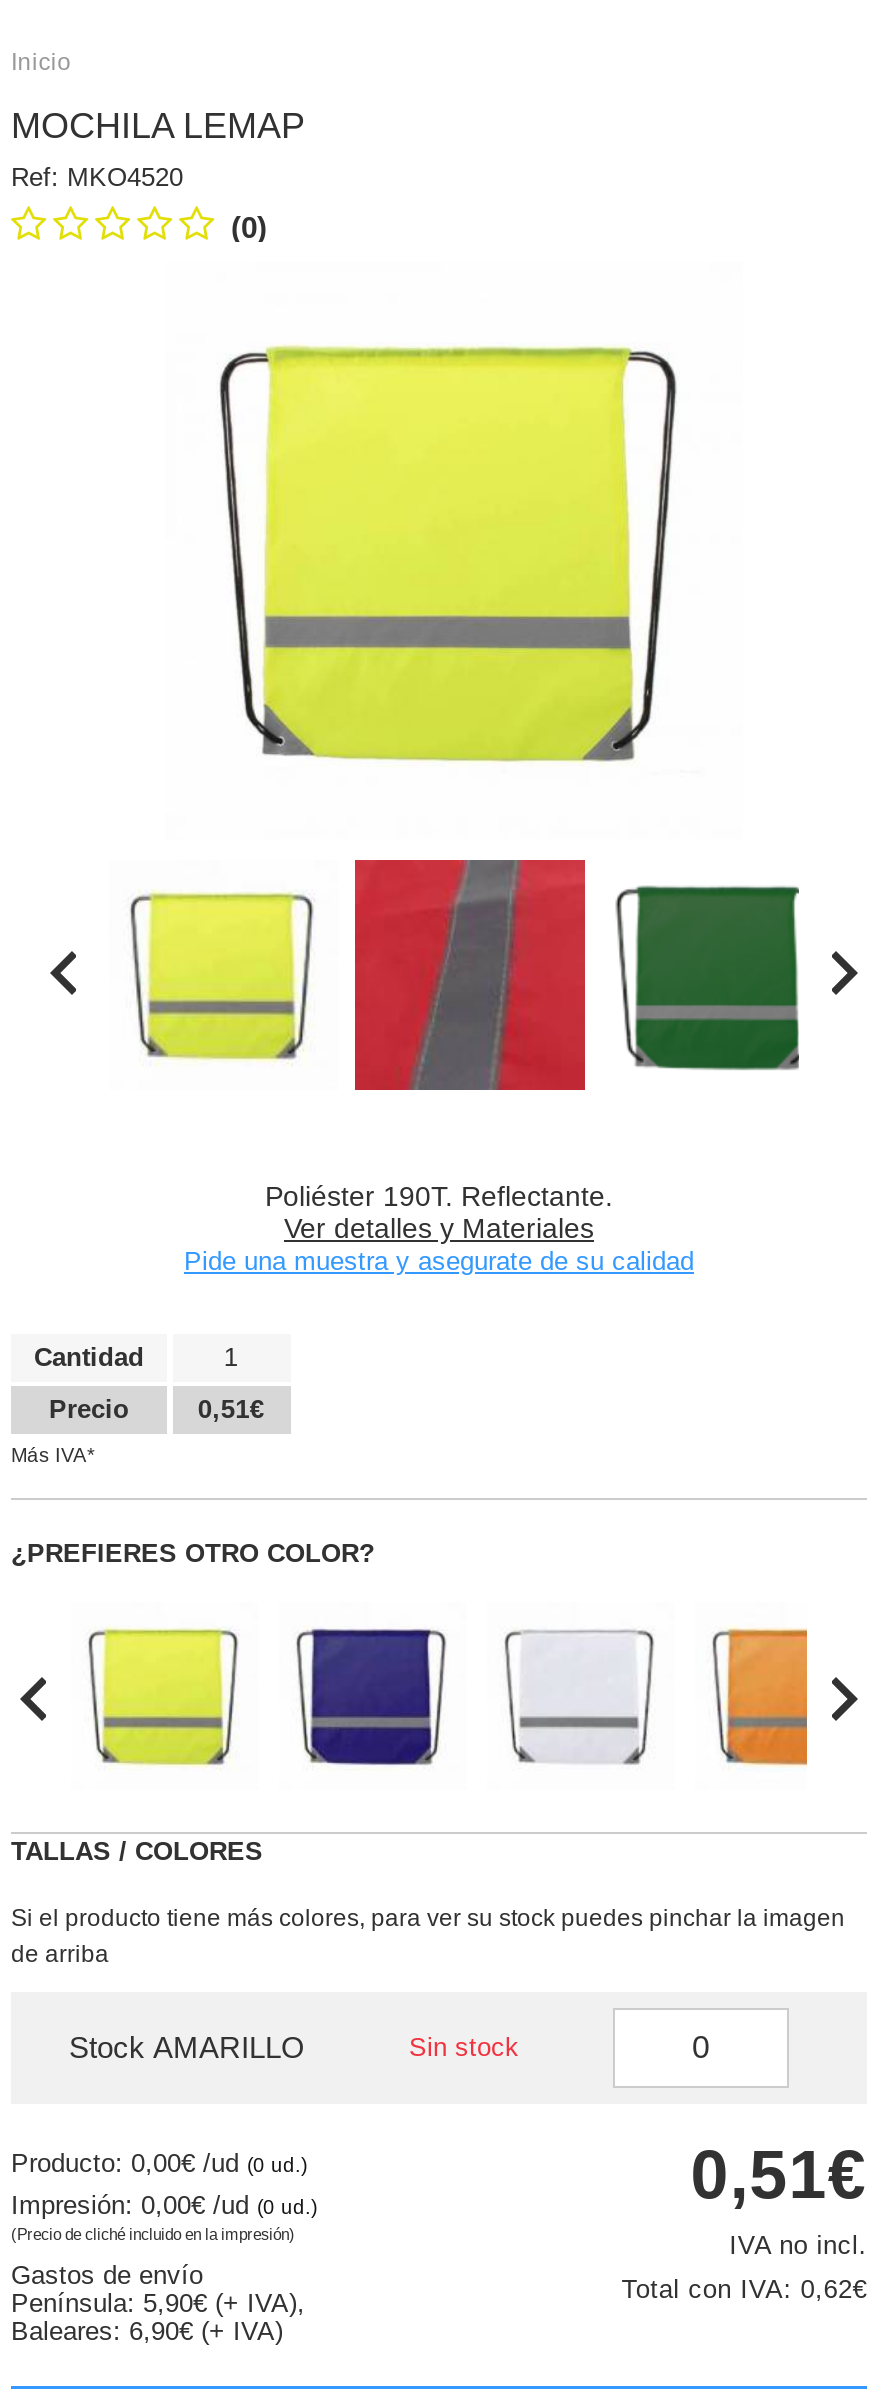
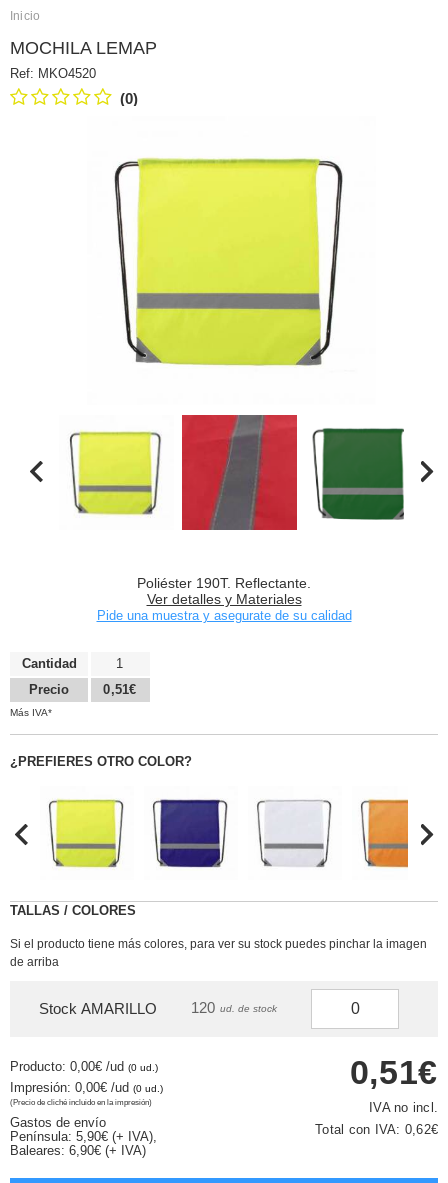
[409,2031,519,2061] Sin stock -> [191,999,277,1016] 120 ud. de stock

